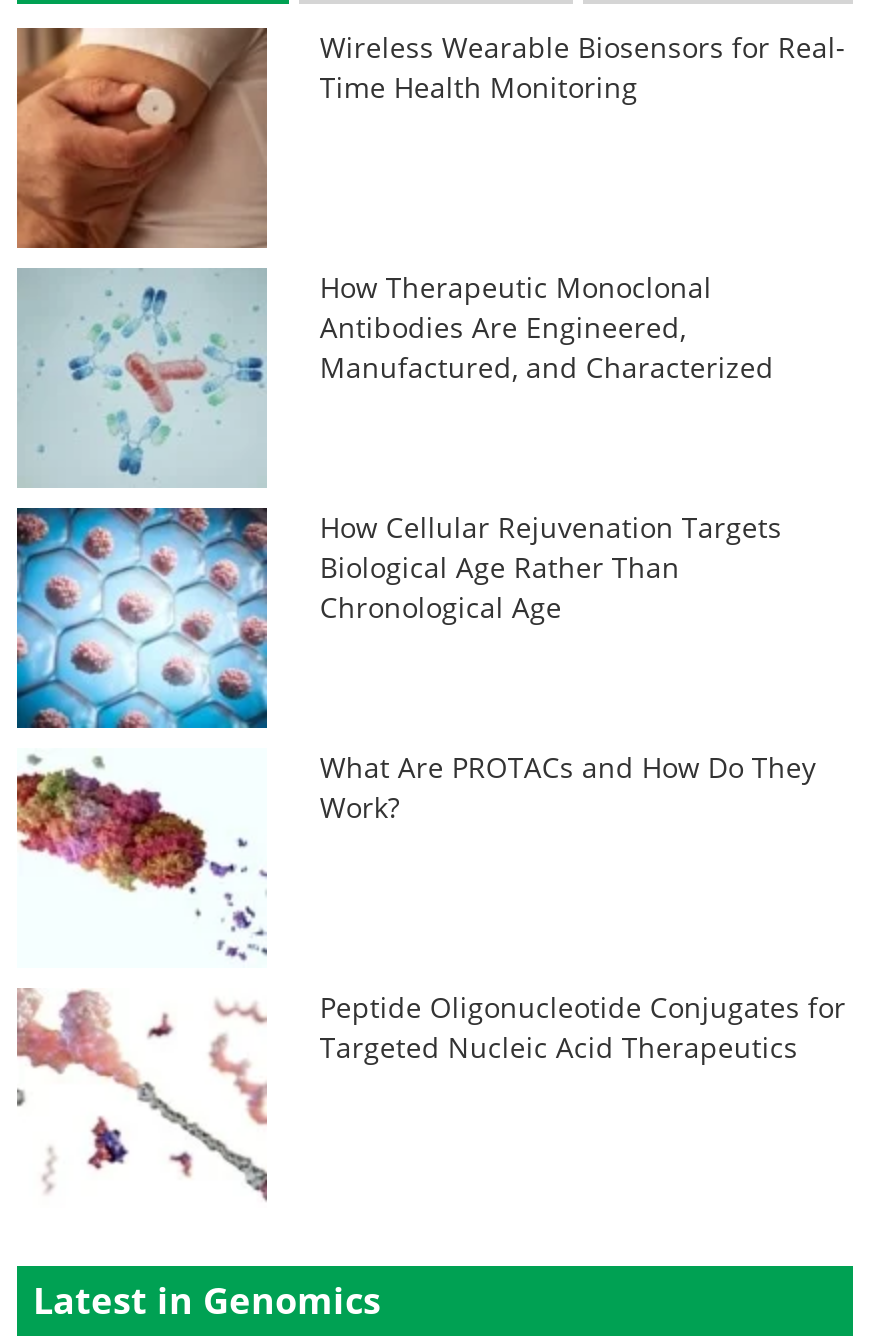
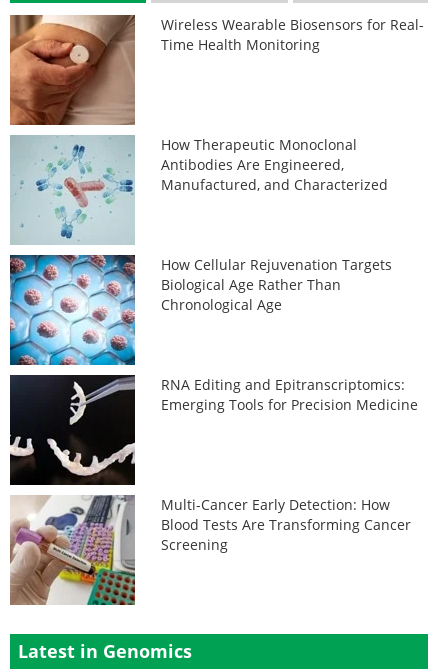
[15,747,816,968] [image] | What Are PROTACs and How Do They | Work? -> [9,374,418,486] [image] | RNA Editing and Epitranscriptomics: | Emerging Tools for Precision Medicine
[17,987,846,1208] [image] | Peptide Oligonucleotide Conjugates for | Targeted Nucleic Acid Therapeutics -> [9,494,411,606] [image] | Multi-Cancer Early Detection: How | Blood Tests Are Transforming Cancer | Screening

